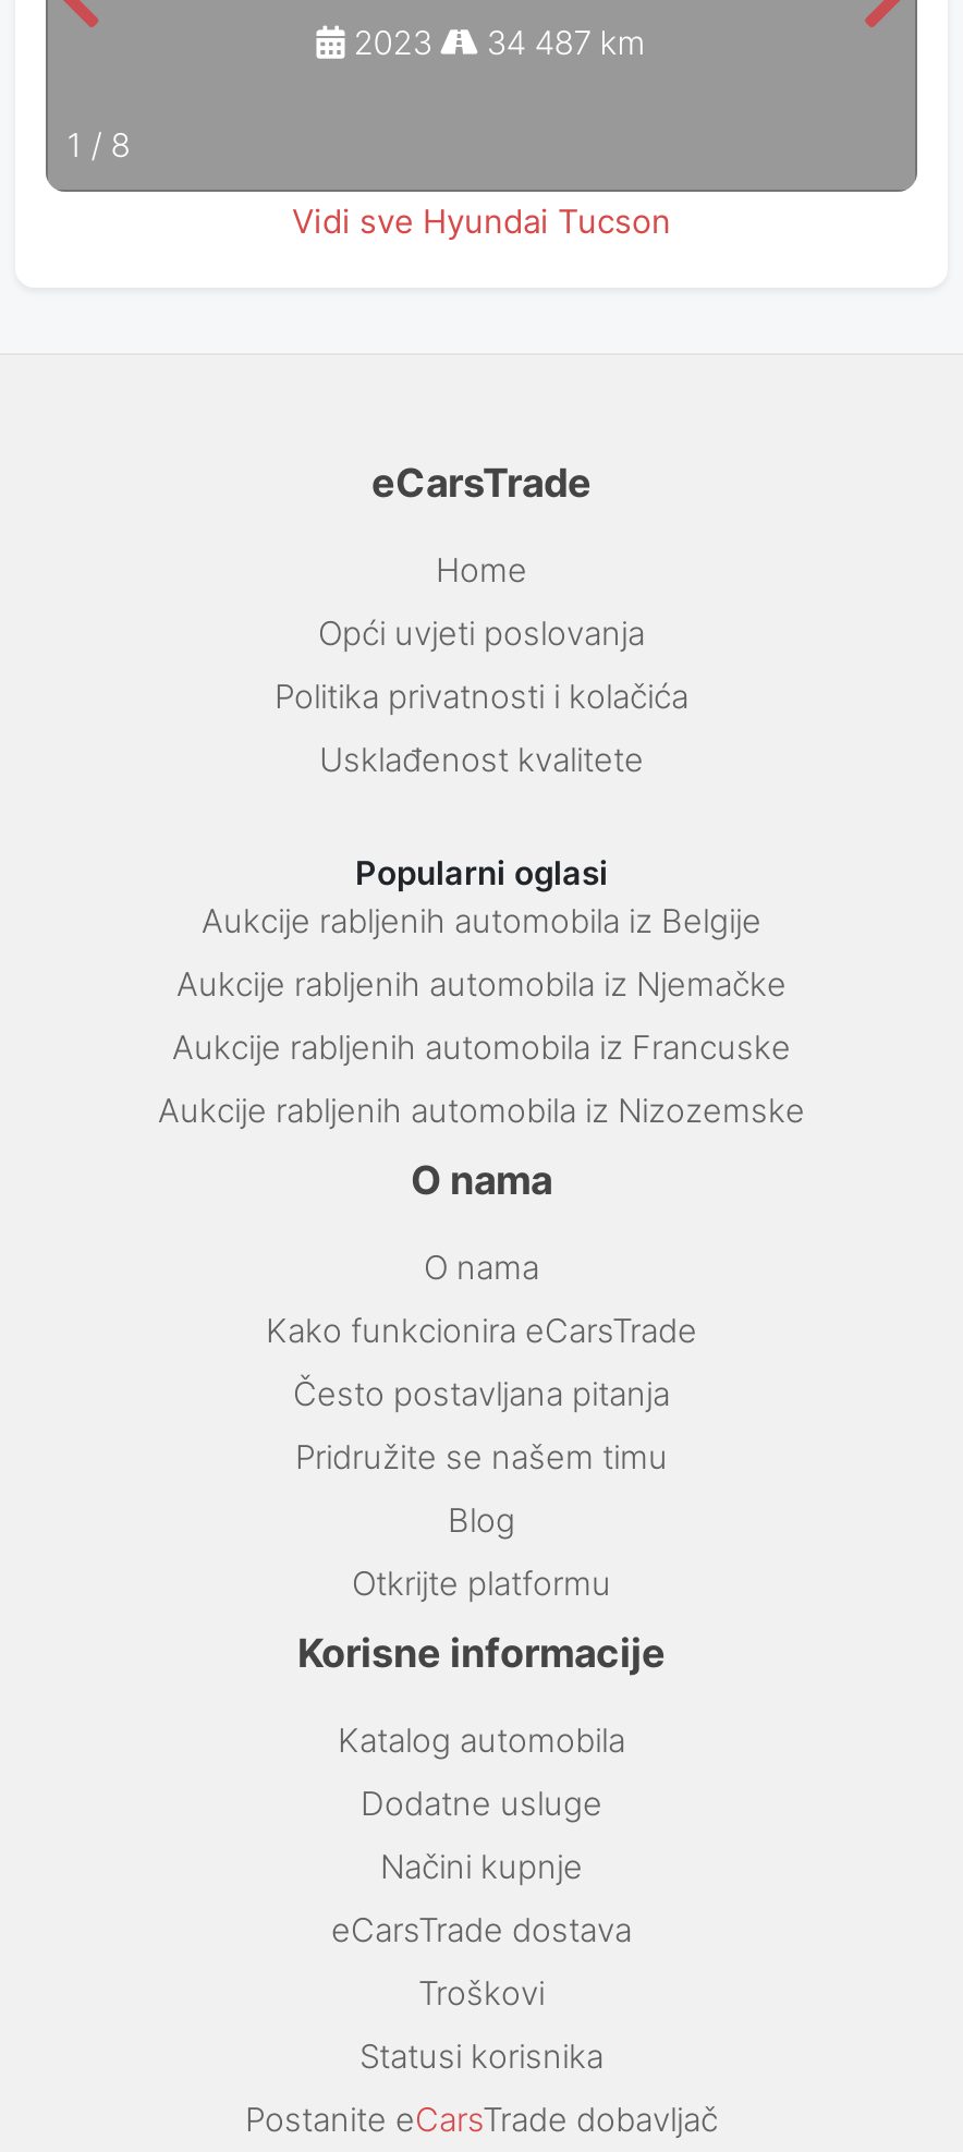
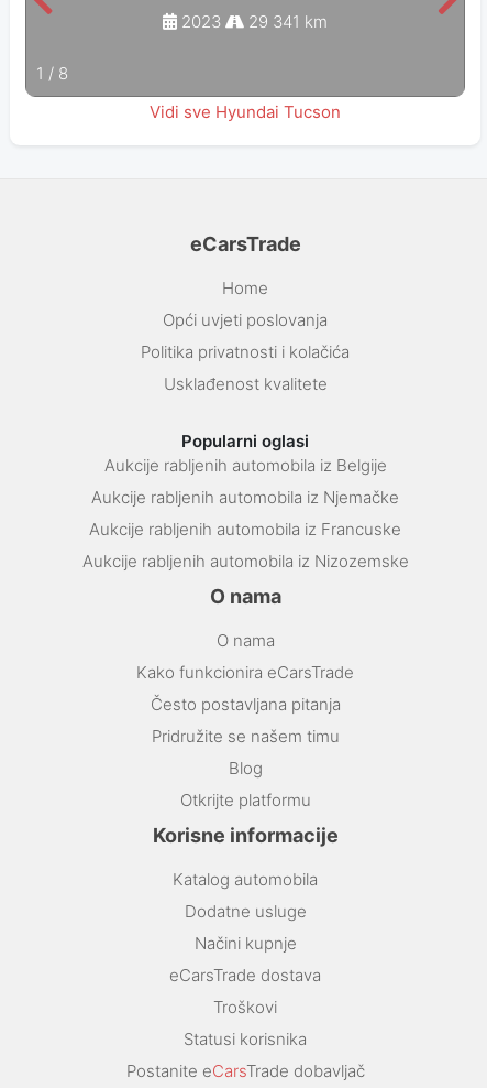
[345,21,645,62] 2023 34 487 km -> [177,11,327,31] 2023 29 341 km

